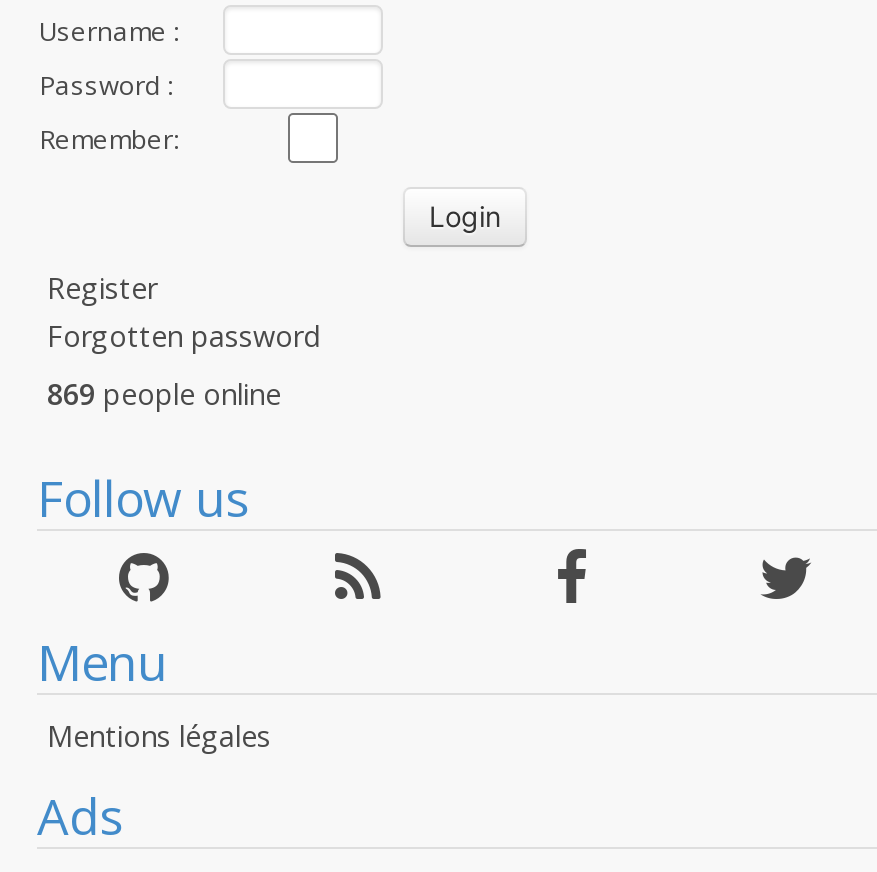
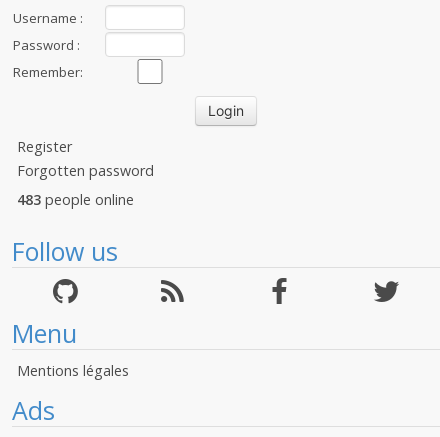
[47,375,281,413] 869 people online -> [17,190,134,209] 483 people online

